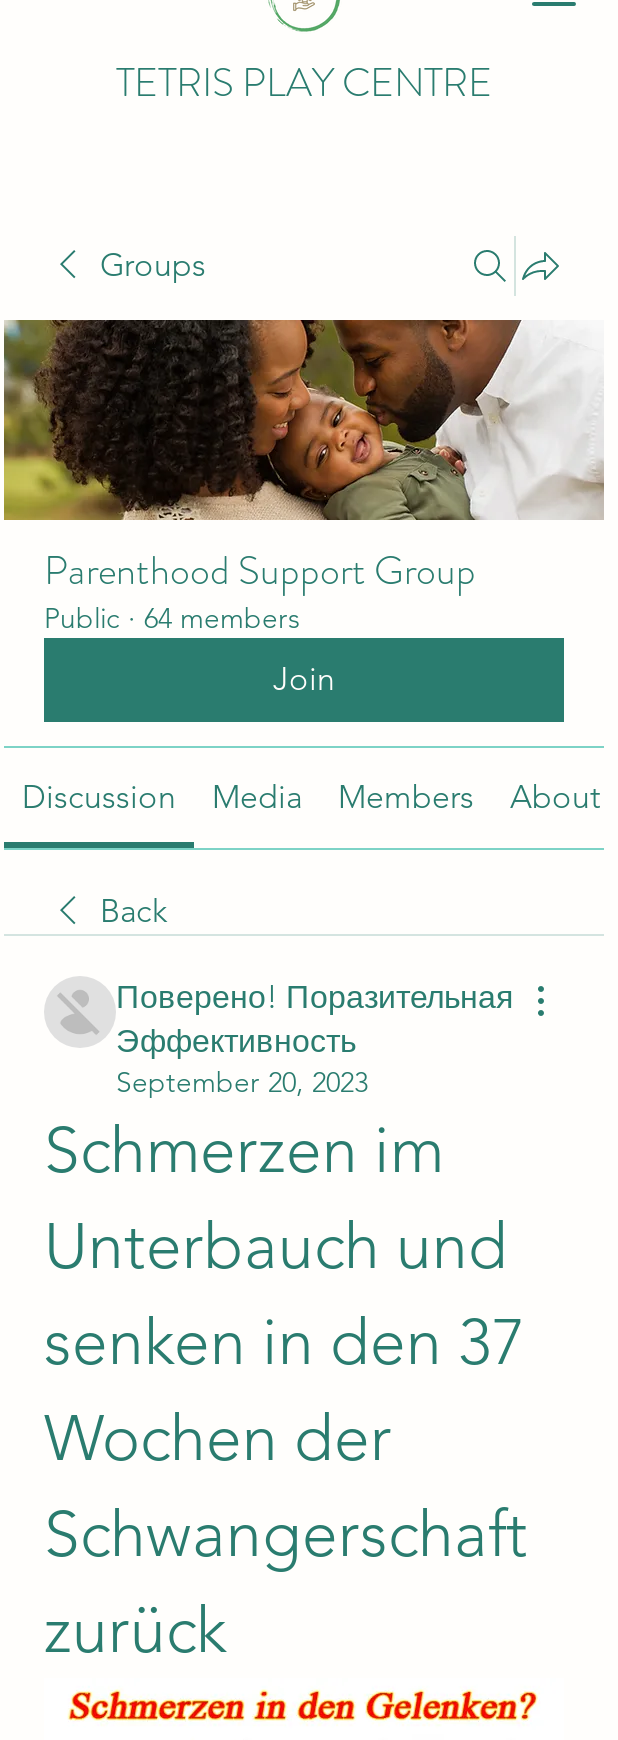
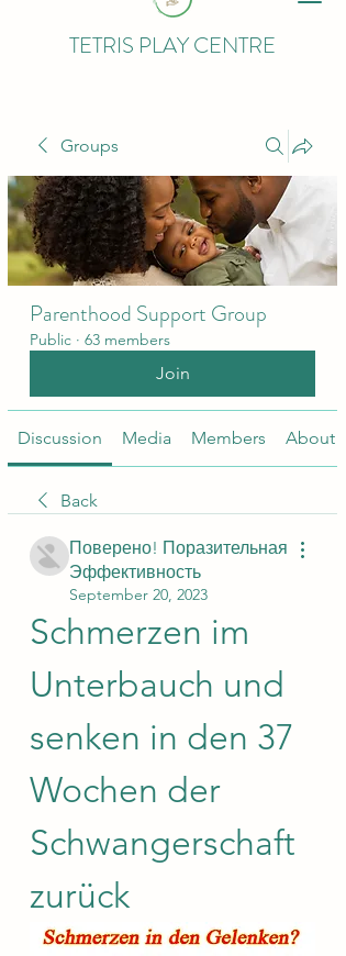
[44,600,300,636] Public · 64 members -> [30,330,170,349] Public · 63 members

